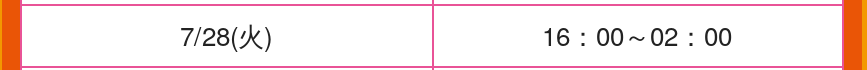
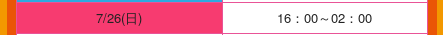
[180,17,272,55] 7/28(火) -> [96,8,142,27] 7/26(日)

